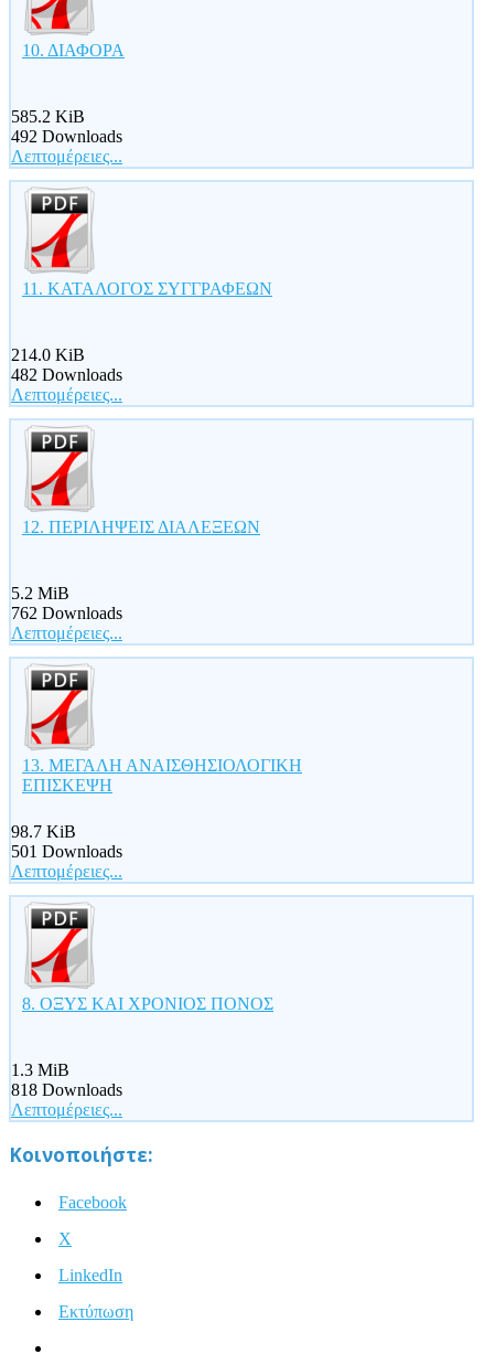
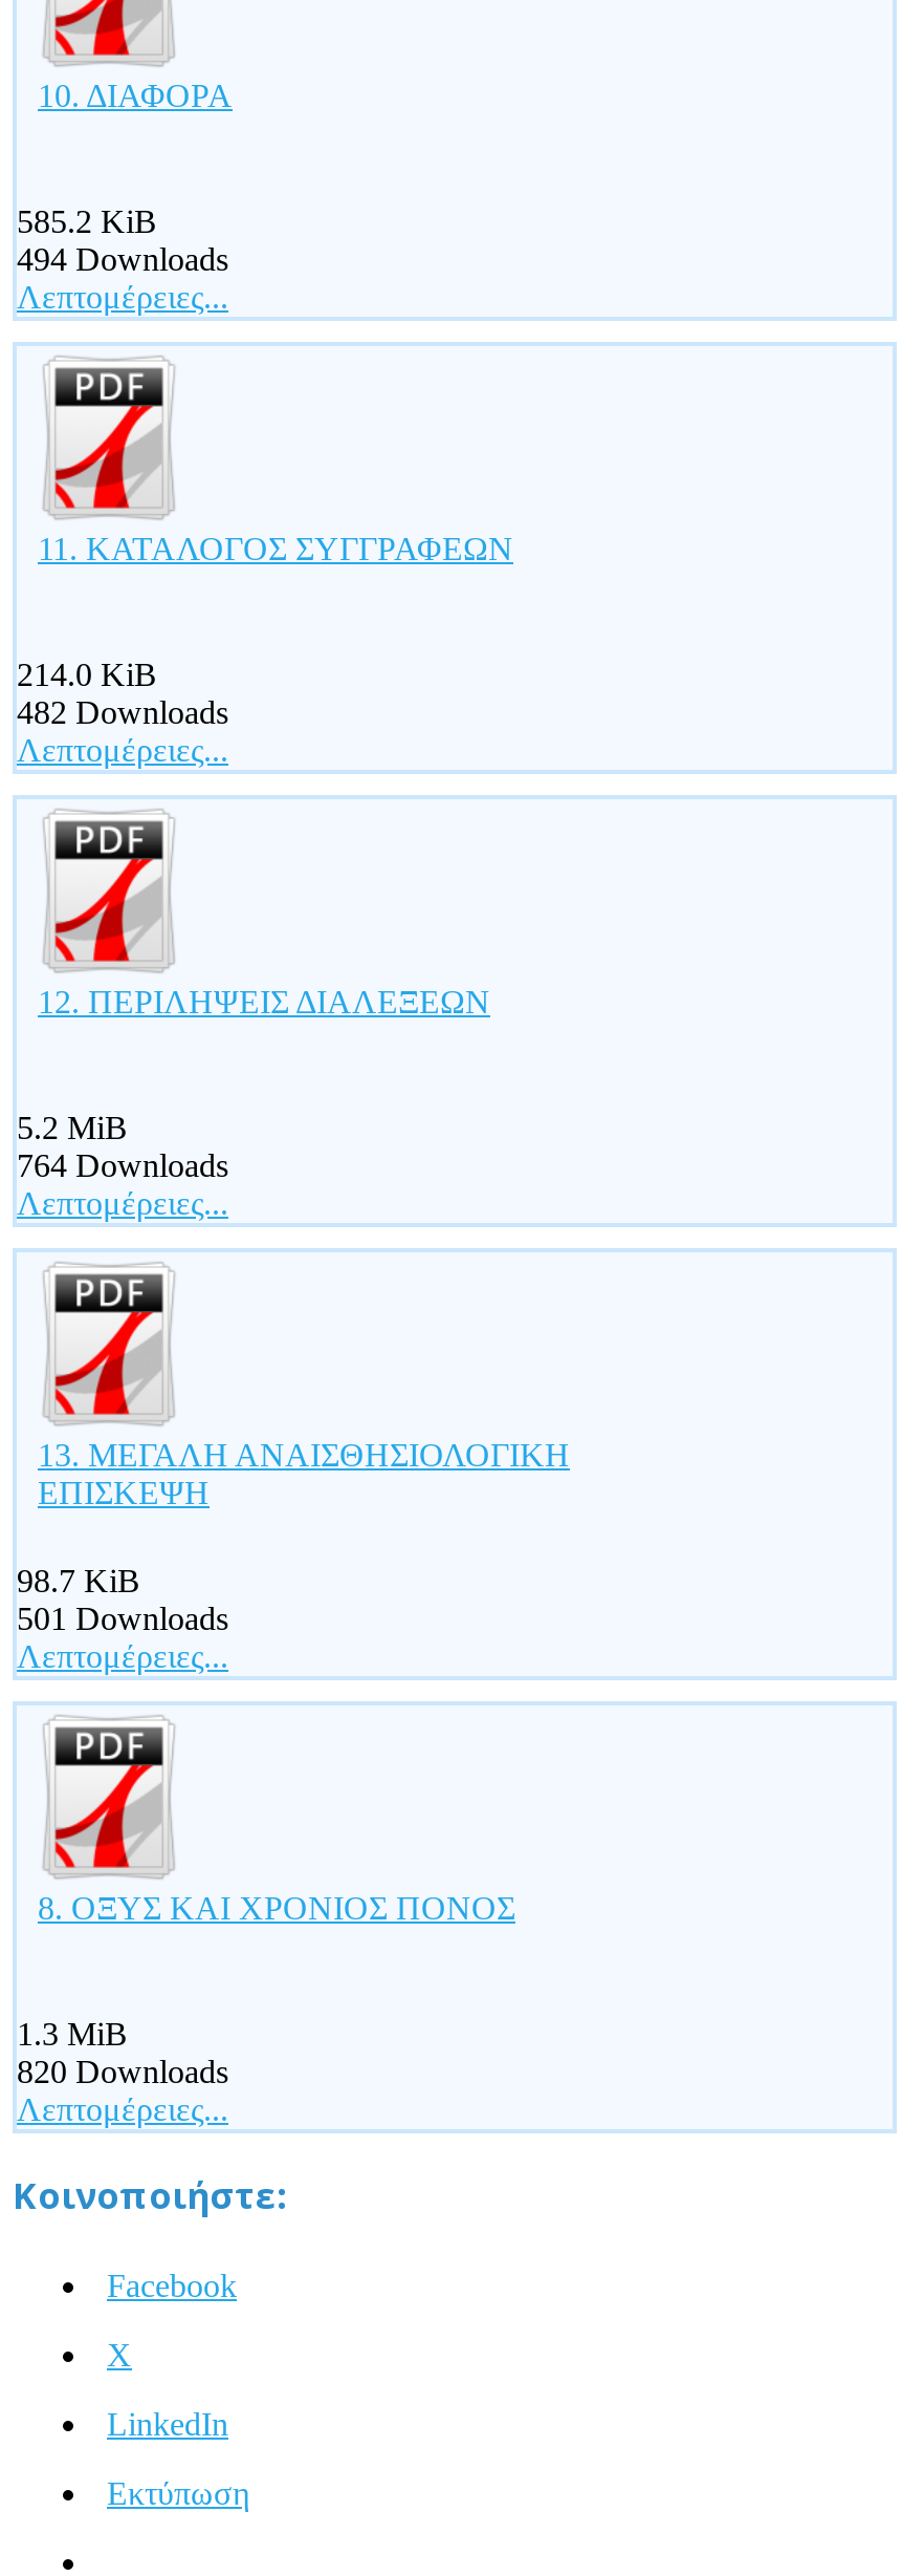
[11,127,122,146] 492 Downloads -> [17,241,228,277] 494 Downloads
[11,604,122,622] 762 Downloads -> [17,1147,228,1183] 764 Downloads
[11,1080,122,1099] 818 Downloads -> [17,2054,228,2089] 820 Downloads

